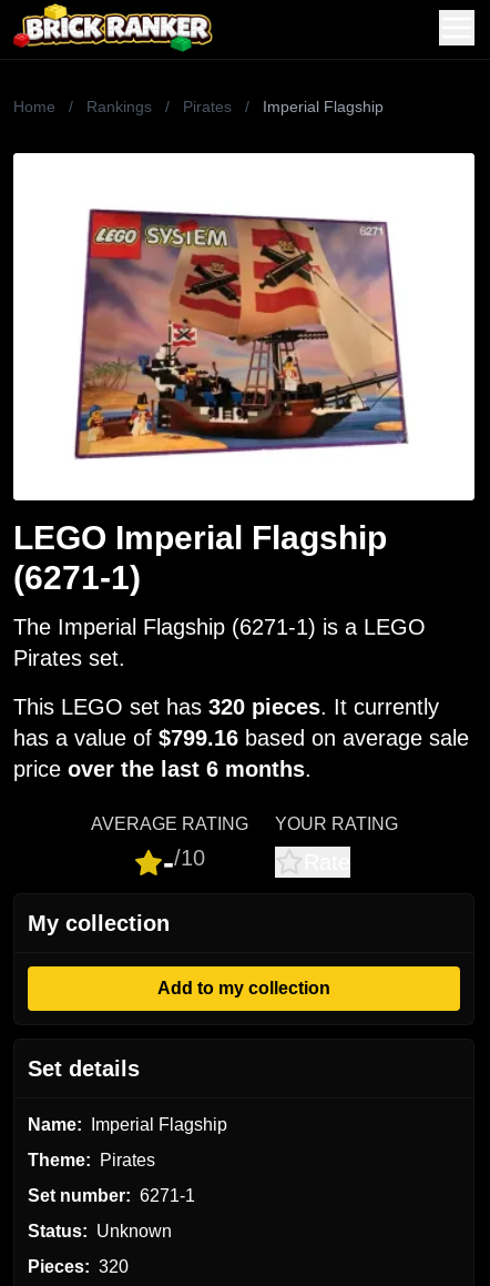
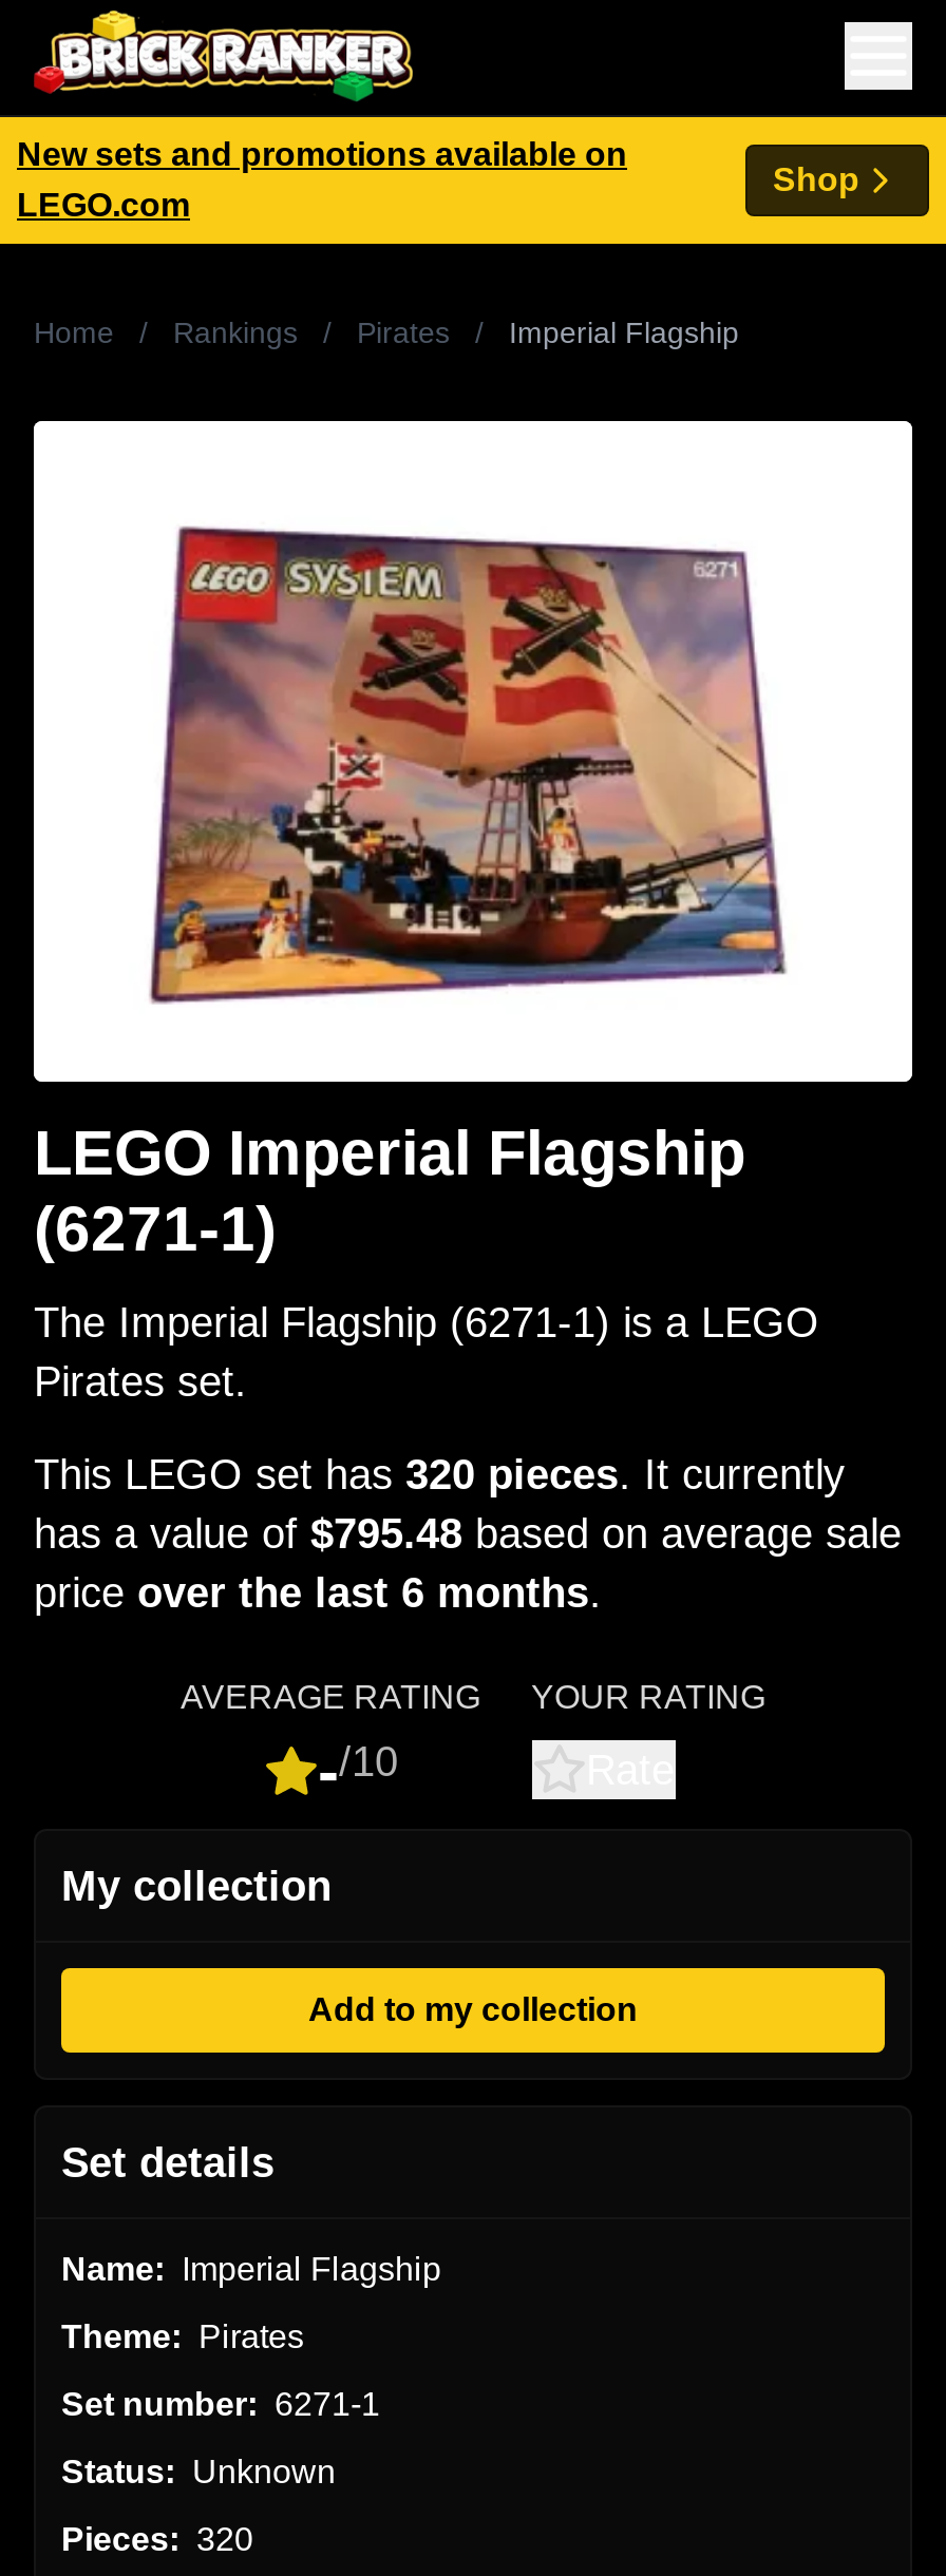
none -> [6,115,940,246] [image] | New sets and promotions available on | LEGO.com
none -> [773,161,859,197] Shop
[13,725,469,750] has a value of $799.16 based on average sale -> [34,1509,902,1556] has a value of $795.48 based on average sale

